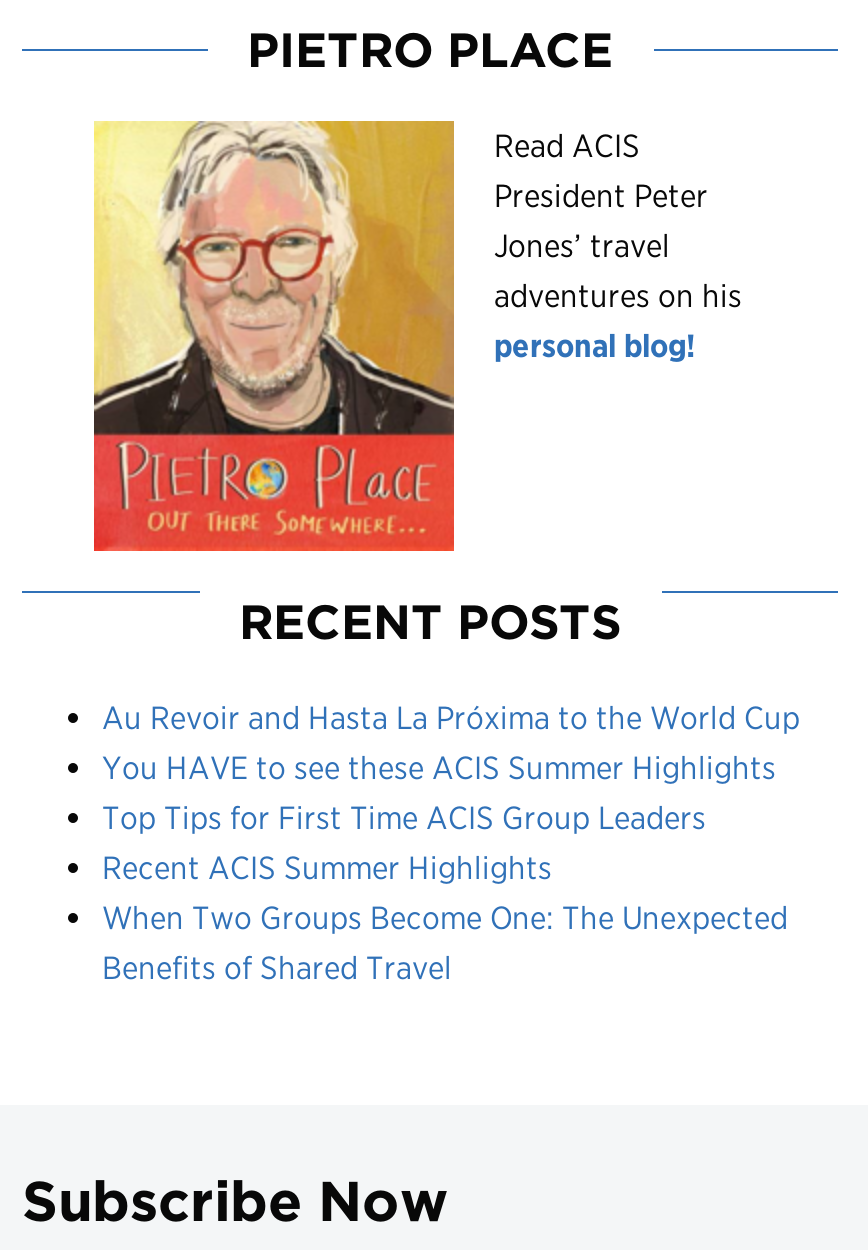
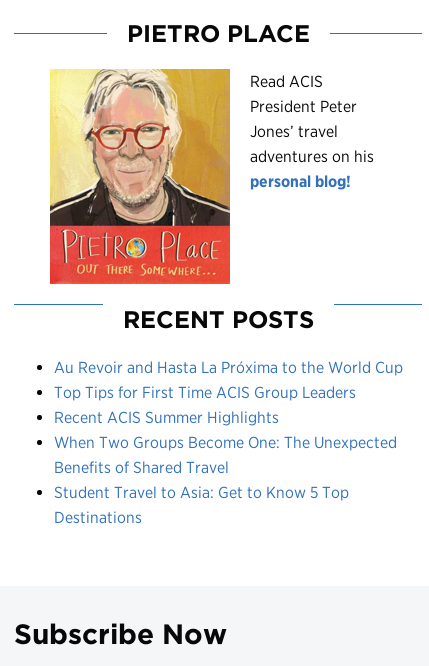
[102,749,776,787] You HAVE to see these ACIS Summer Highlights -> none
moved [102,799,788,987] -> [54,383,397,477]: Top Tips for First Time ACIS Group Leaders | Recent ACIS Summer Highlights | When Two Groups Become One: The Unexpected | Benefits of Shared Travel
none -> [54,483,349,527] Student Travel to Asia: Get to Know 5 Top | Destinations

